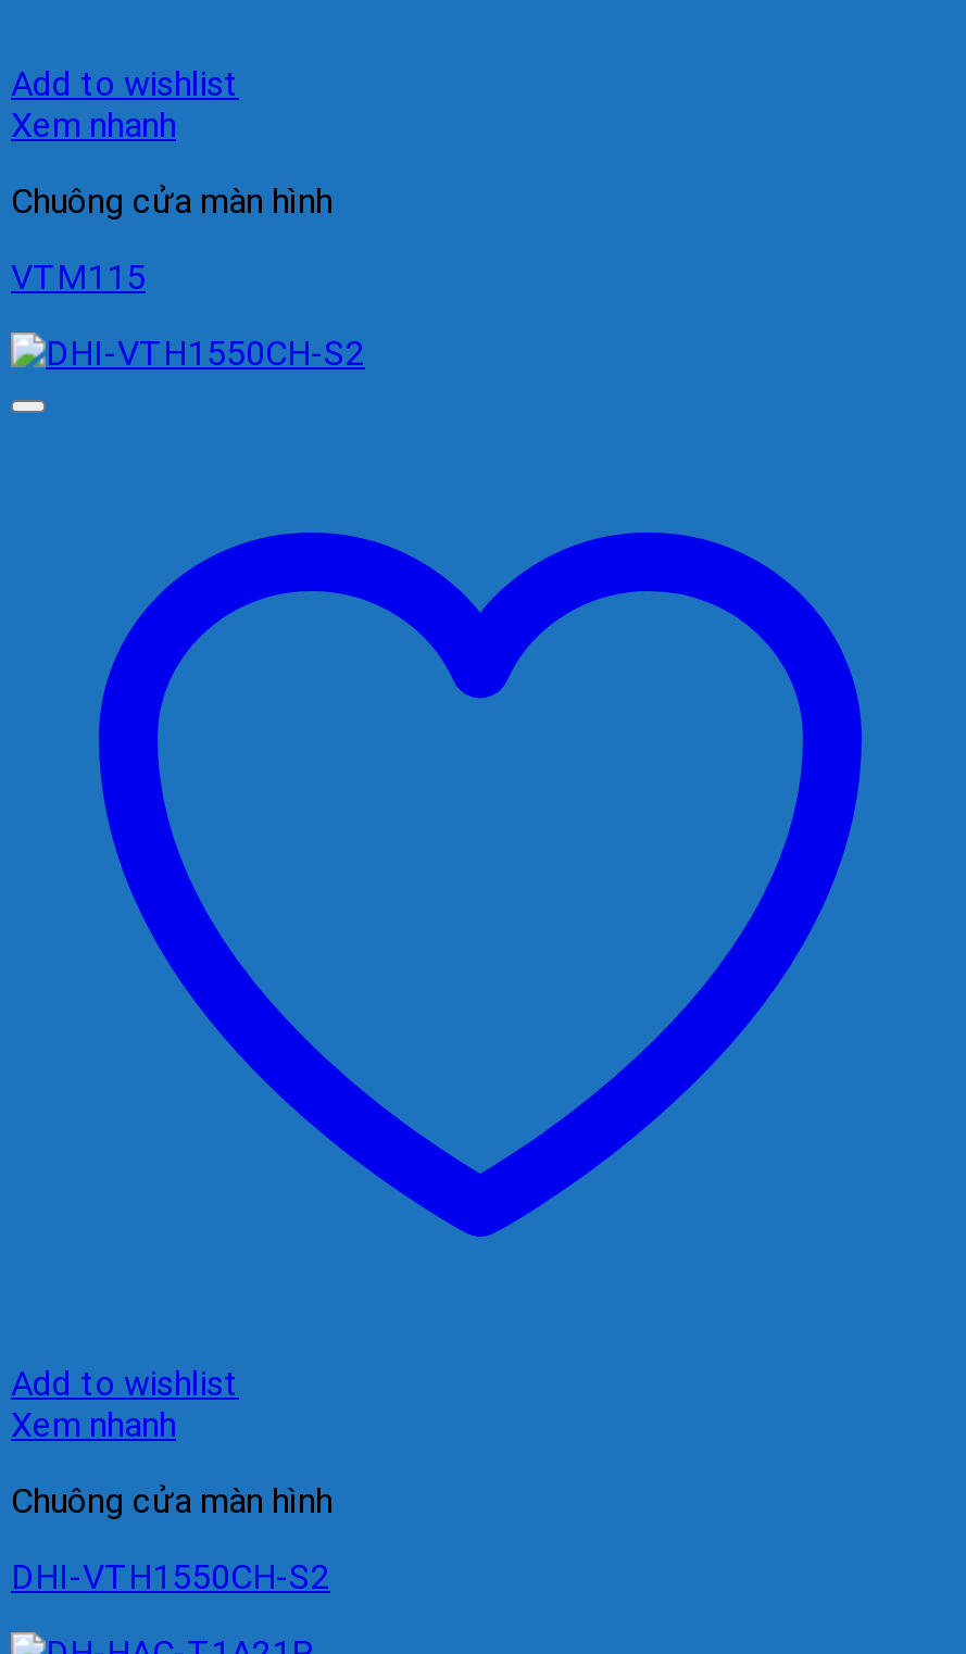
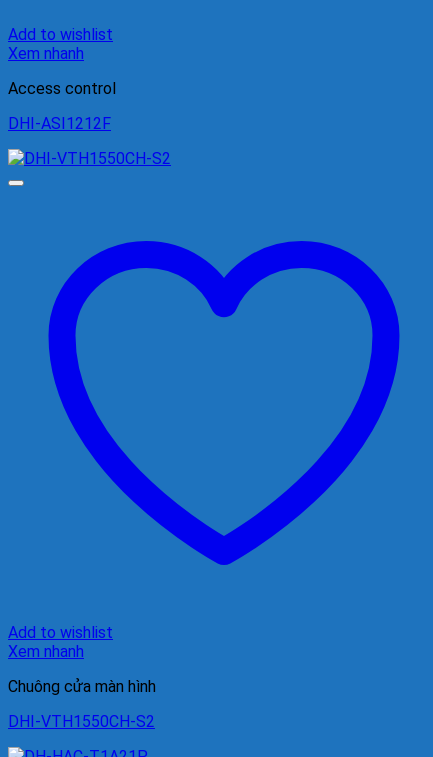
[11,181,333,222] Chuông cửa màn hình -> [8,79,116,98] Access control
[11,257,146,298] VTM115 -> [8,114,111,133] DHI-ASI1212F

